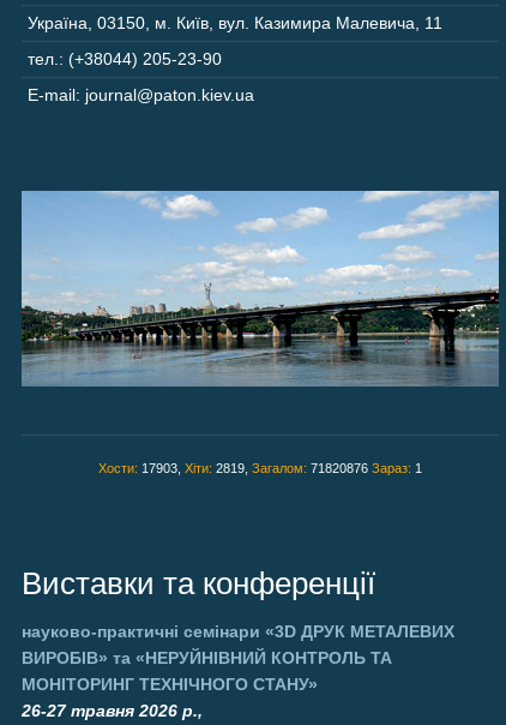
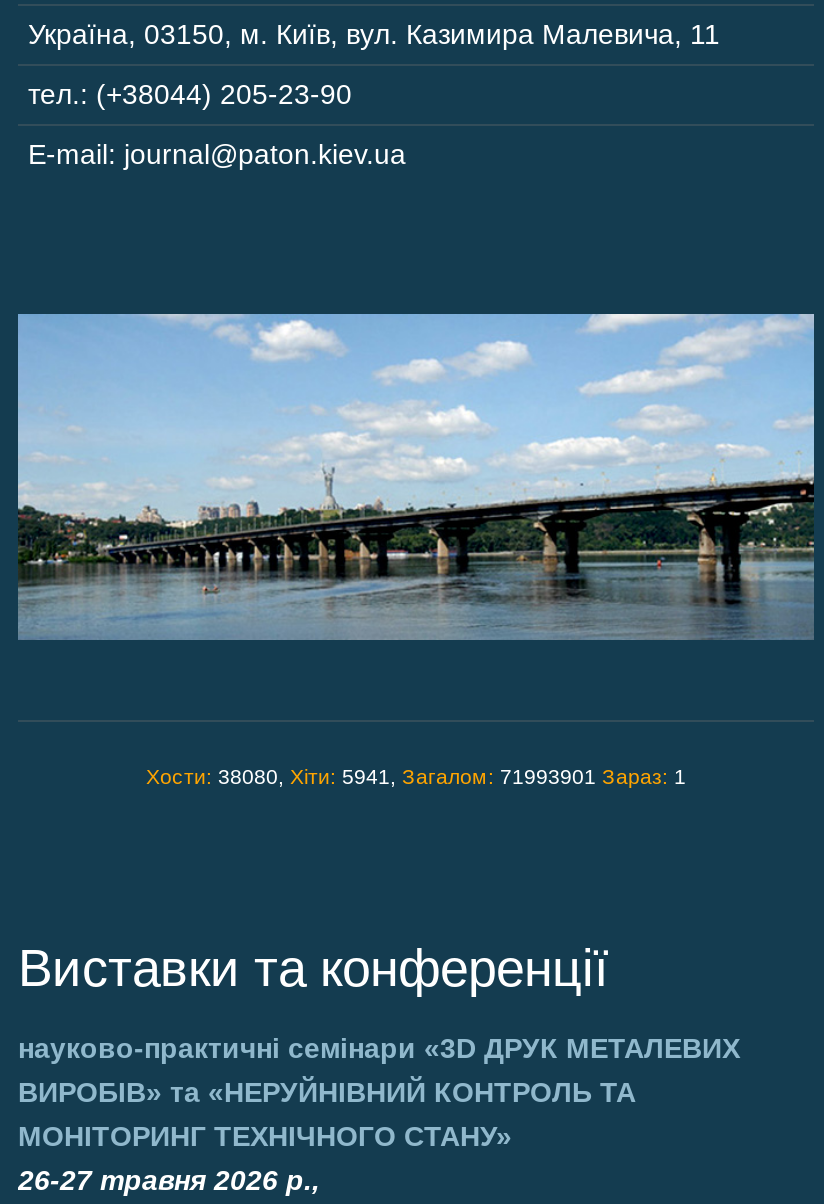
[98,461,422,475] Хости: 17903, Хіти: 2819, Загалом: 71820876 Зараз: 1 -> [146,764,686,788] Хости: 38080, Хіти: 5941, Загалом: 71993901 Зараз: 1

